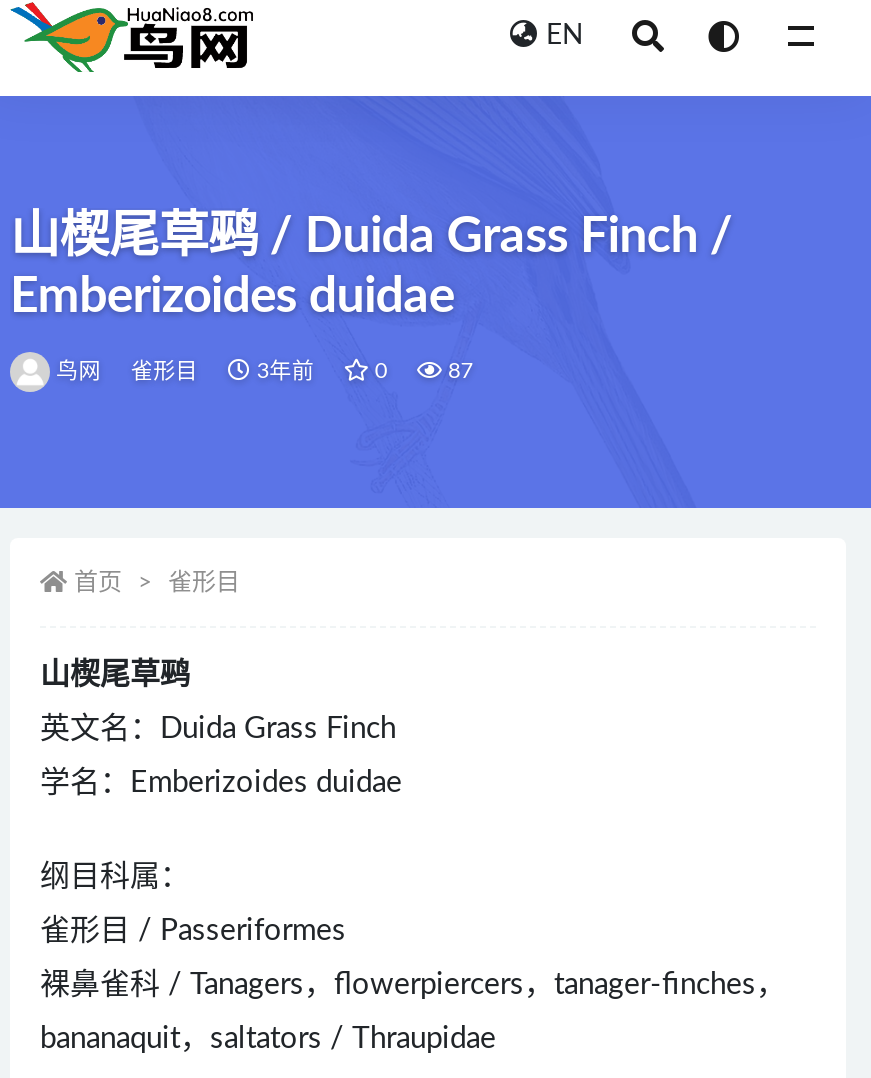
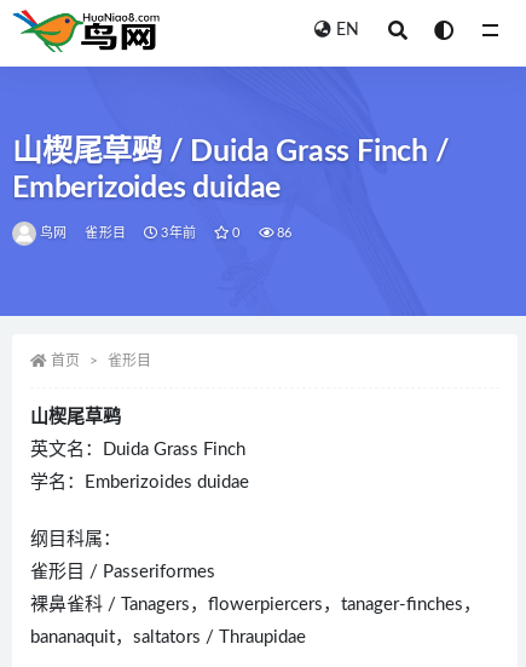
[442,360,473,382] 87 -> [273,226,292,240] 86

